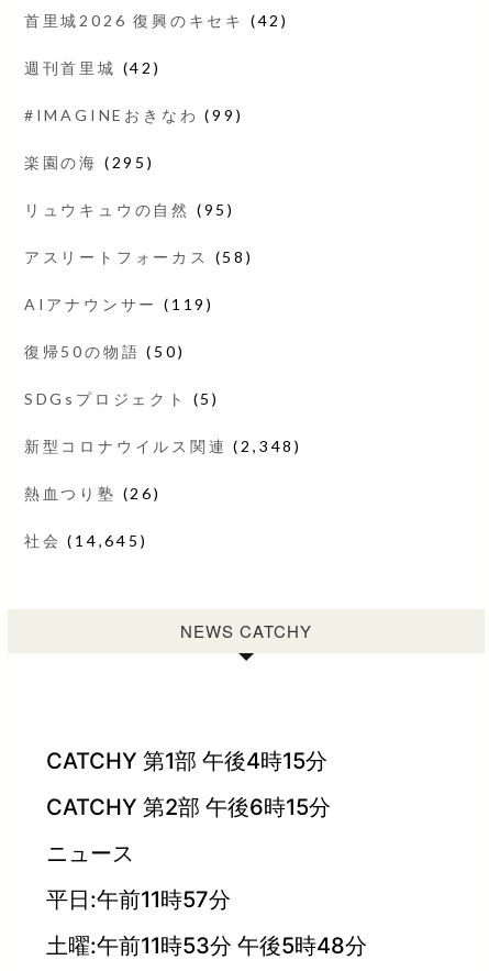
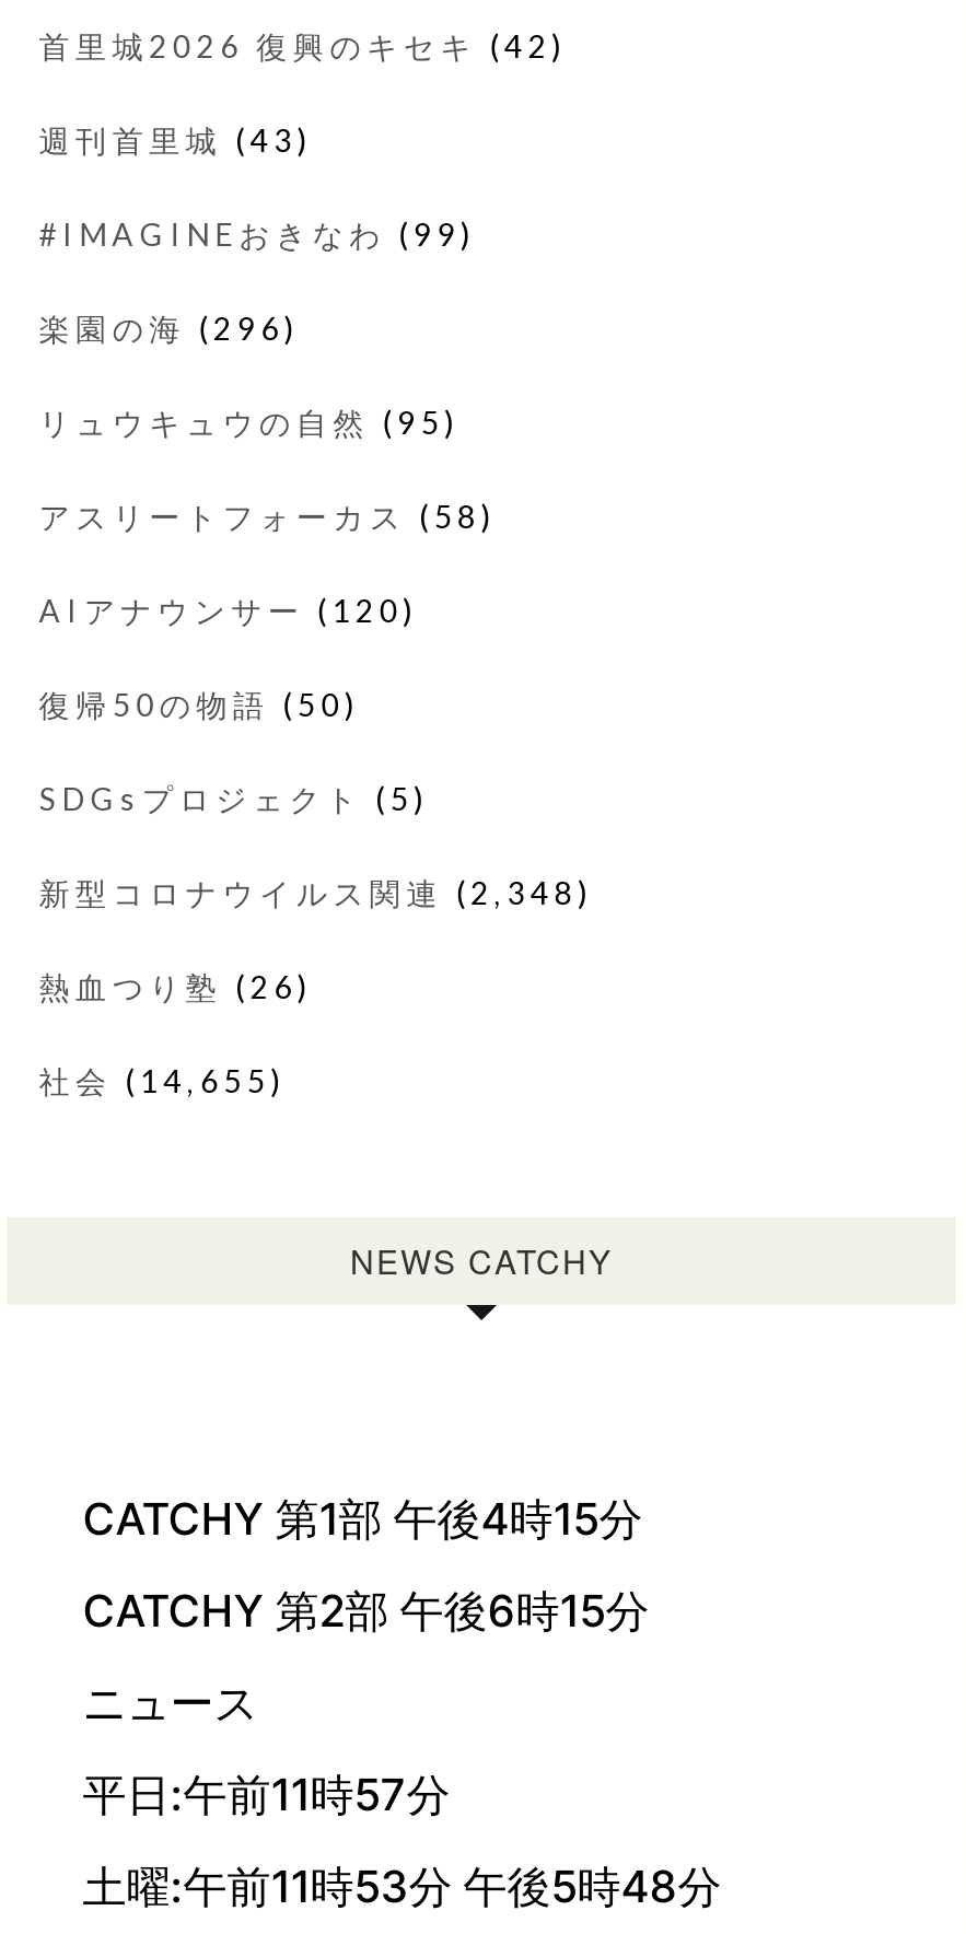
[24,58,161,77] 週刊首里城(42) -> [39,121,312,158] 週刊首里城(43)
[24,153,155,171] 楽園の海(295) -> [39,309,299,347] 楽園の海(296)
[24,295,214,313] AIアナウンサー(119) -> [39,592,418,629] AIアナウンサー(120)
[24,531,148,550] 社会(14,645) -> [39,1062,286,1099] 社会(14,655)

